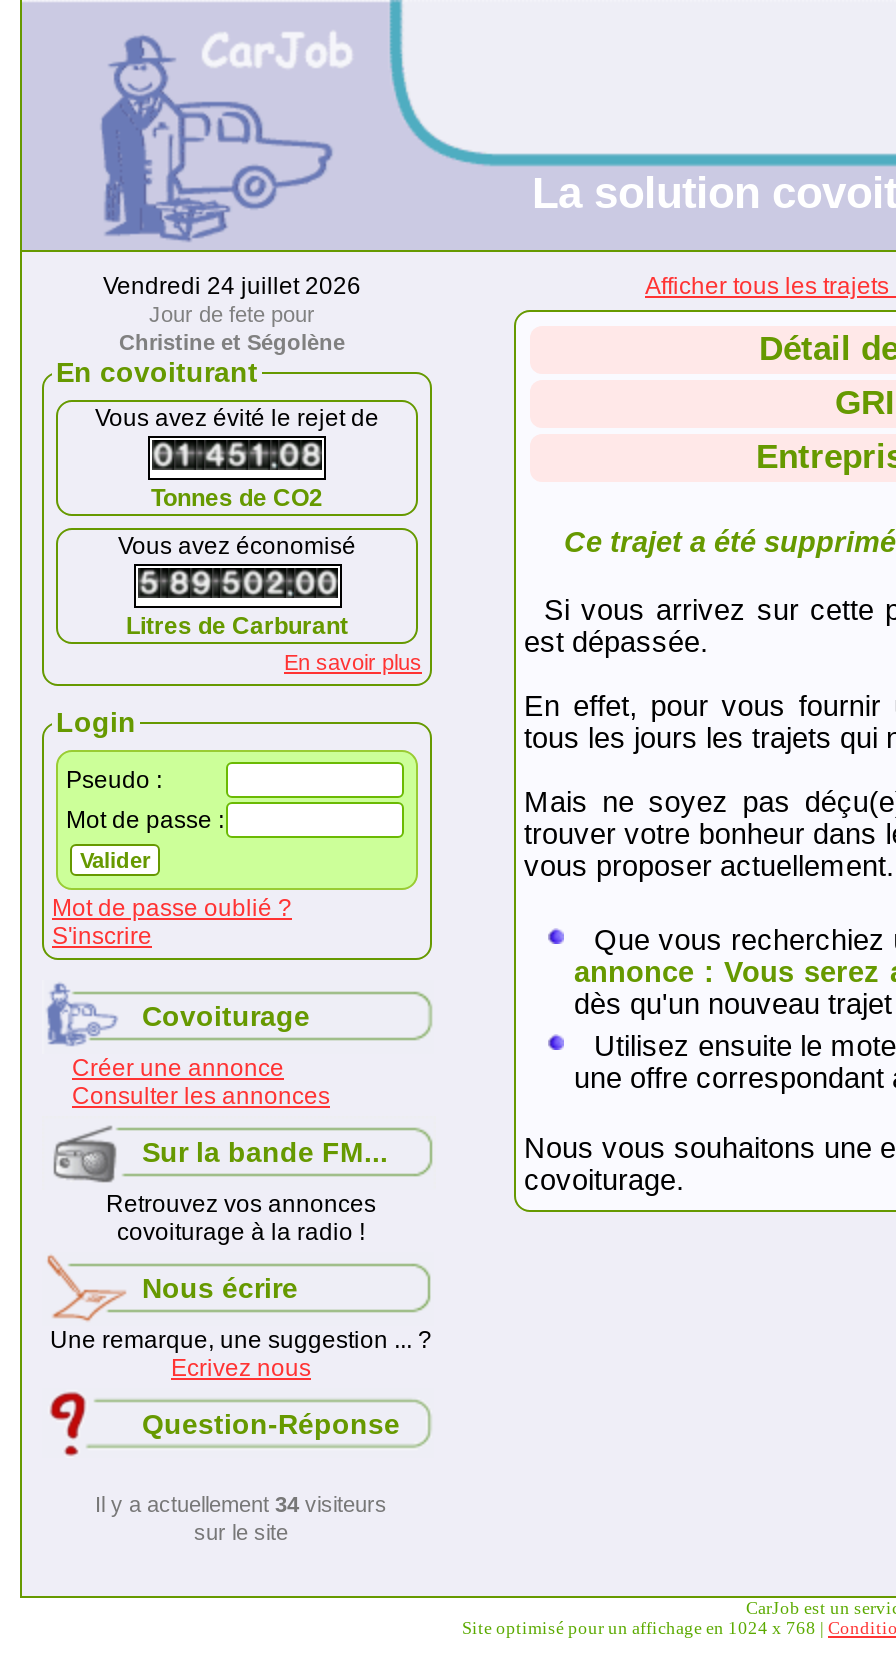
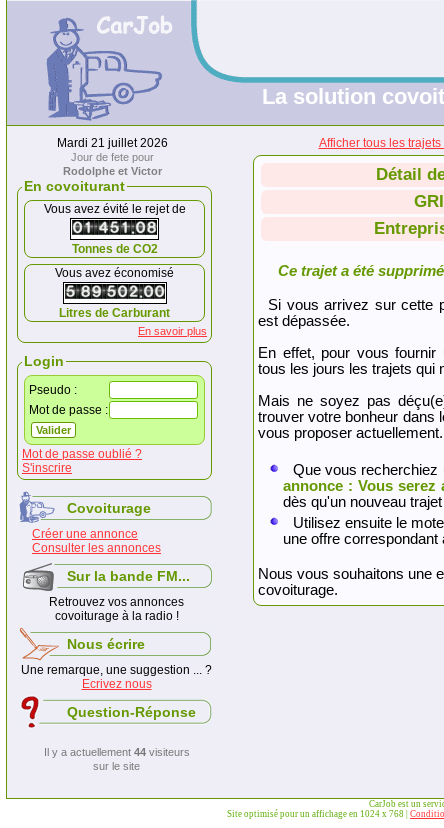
[103,272,361,300] Vendredi 24 juillet 2026 -> [56,136,167,150] Mardi 21 juillet 2026
[119,330,345,354] Christine et Ségolène -> [62,165,161,177] Rodolphe et Victor
[95,1492,387,1516] Il y a actuellement 34 visiteurs -> [43,746,189,758] Il y a actuellement 44 visiteurs

